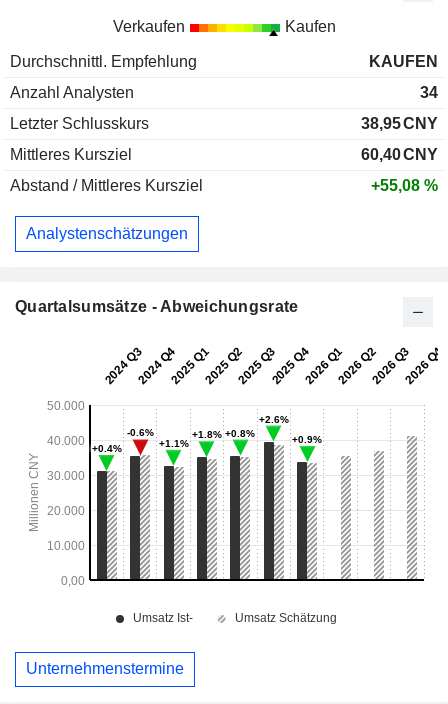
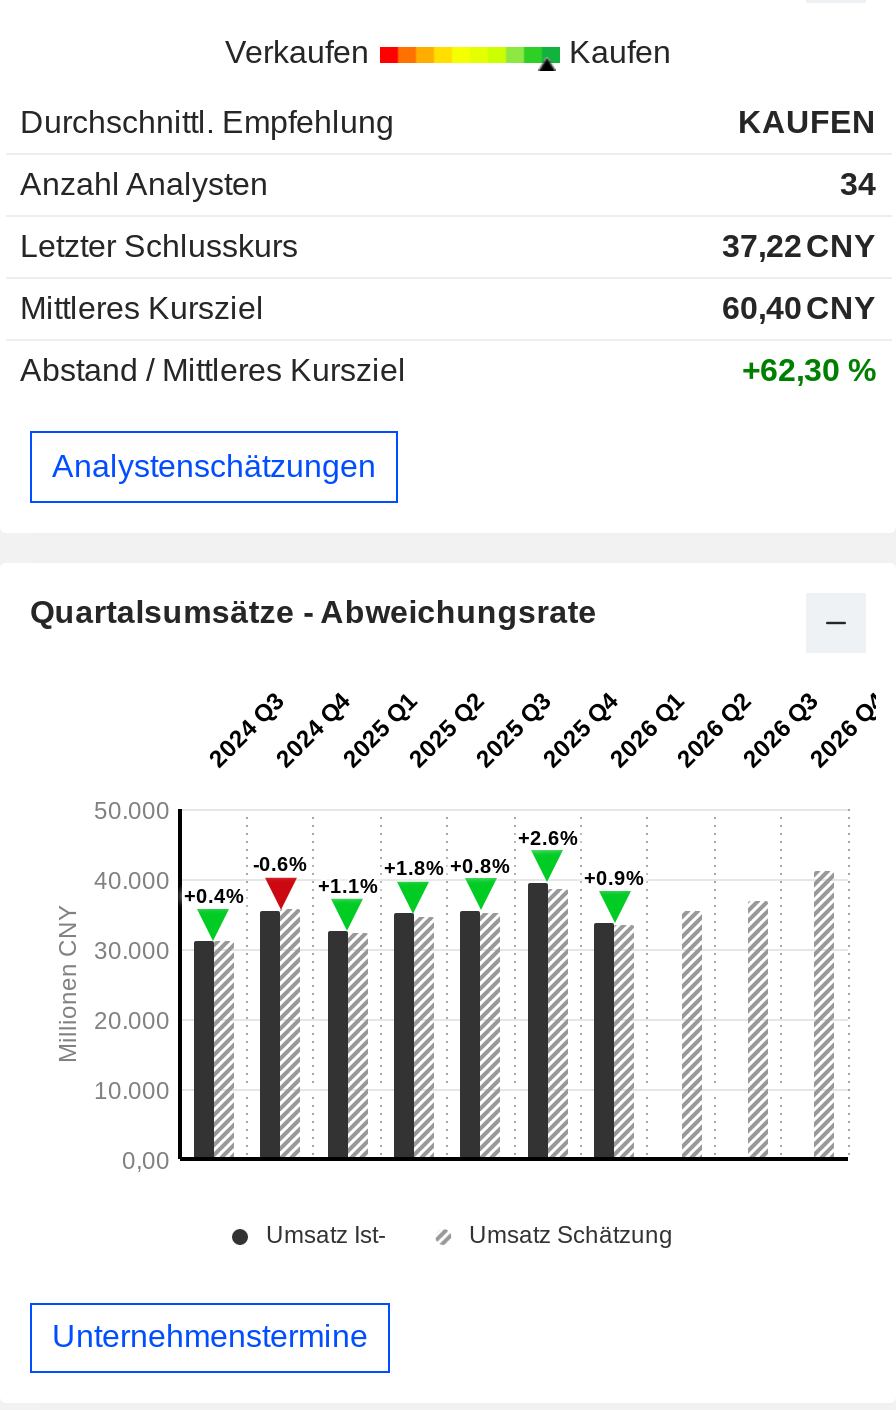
[361,115,438,132] 38,95 CNY -> [722,230,876,264] 37,22 CNY
[371,177,438,194] +55,08 % -> [742,354,876,388] +62,30 %

